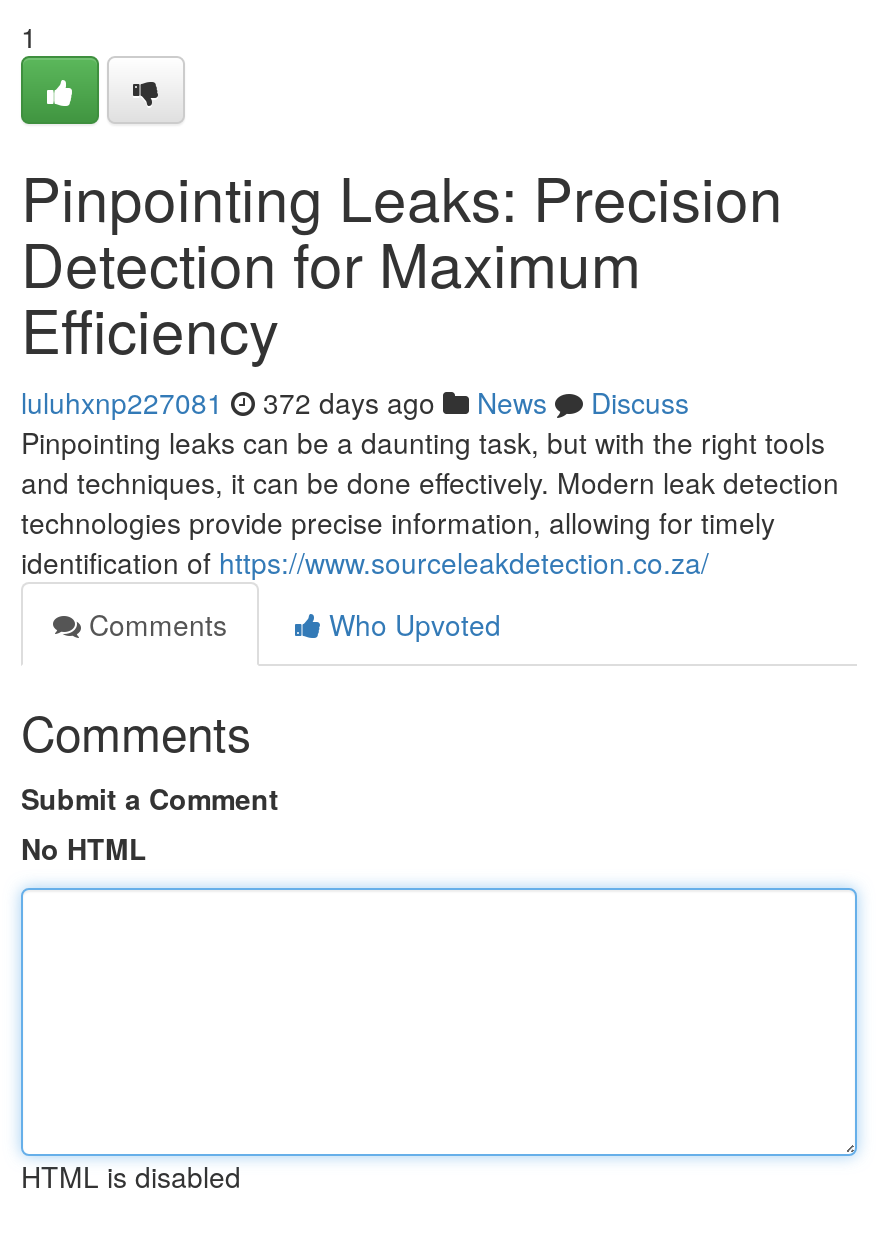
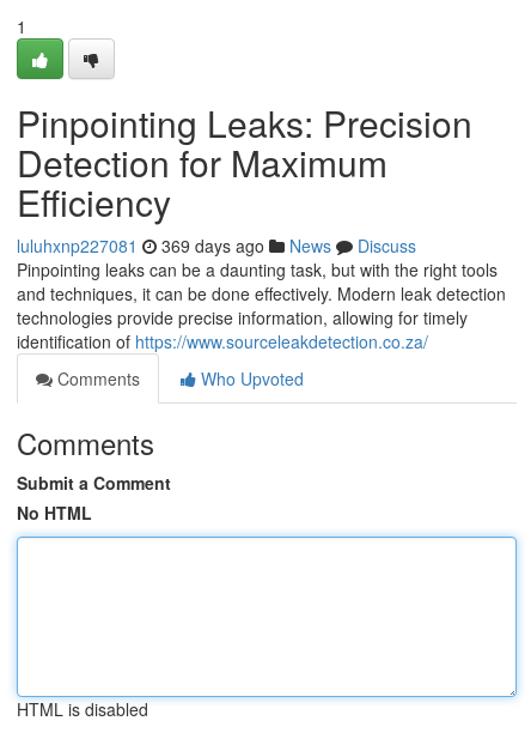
[21,382,689,422] luluhxnp227081 372 days ago News Discuss -> [17,234,416,258] luluhxnp227081 369 days ago News Discuss

